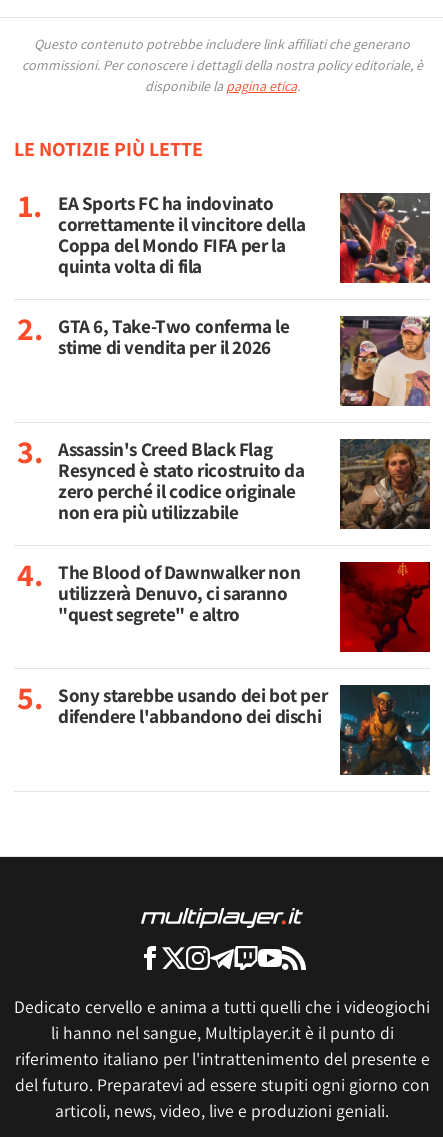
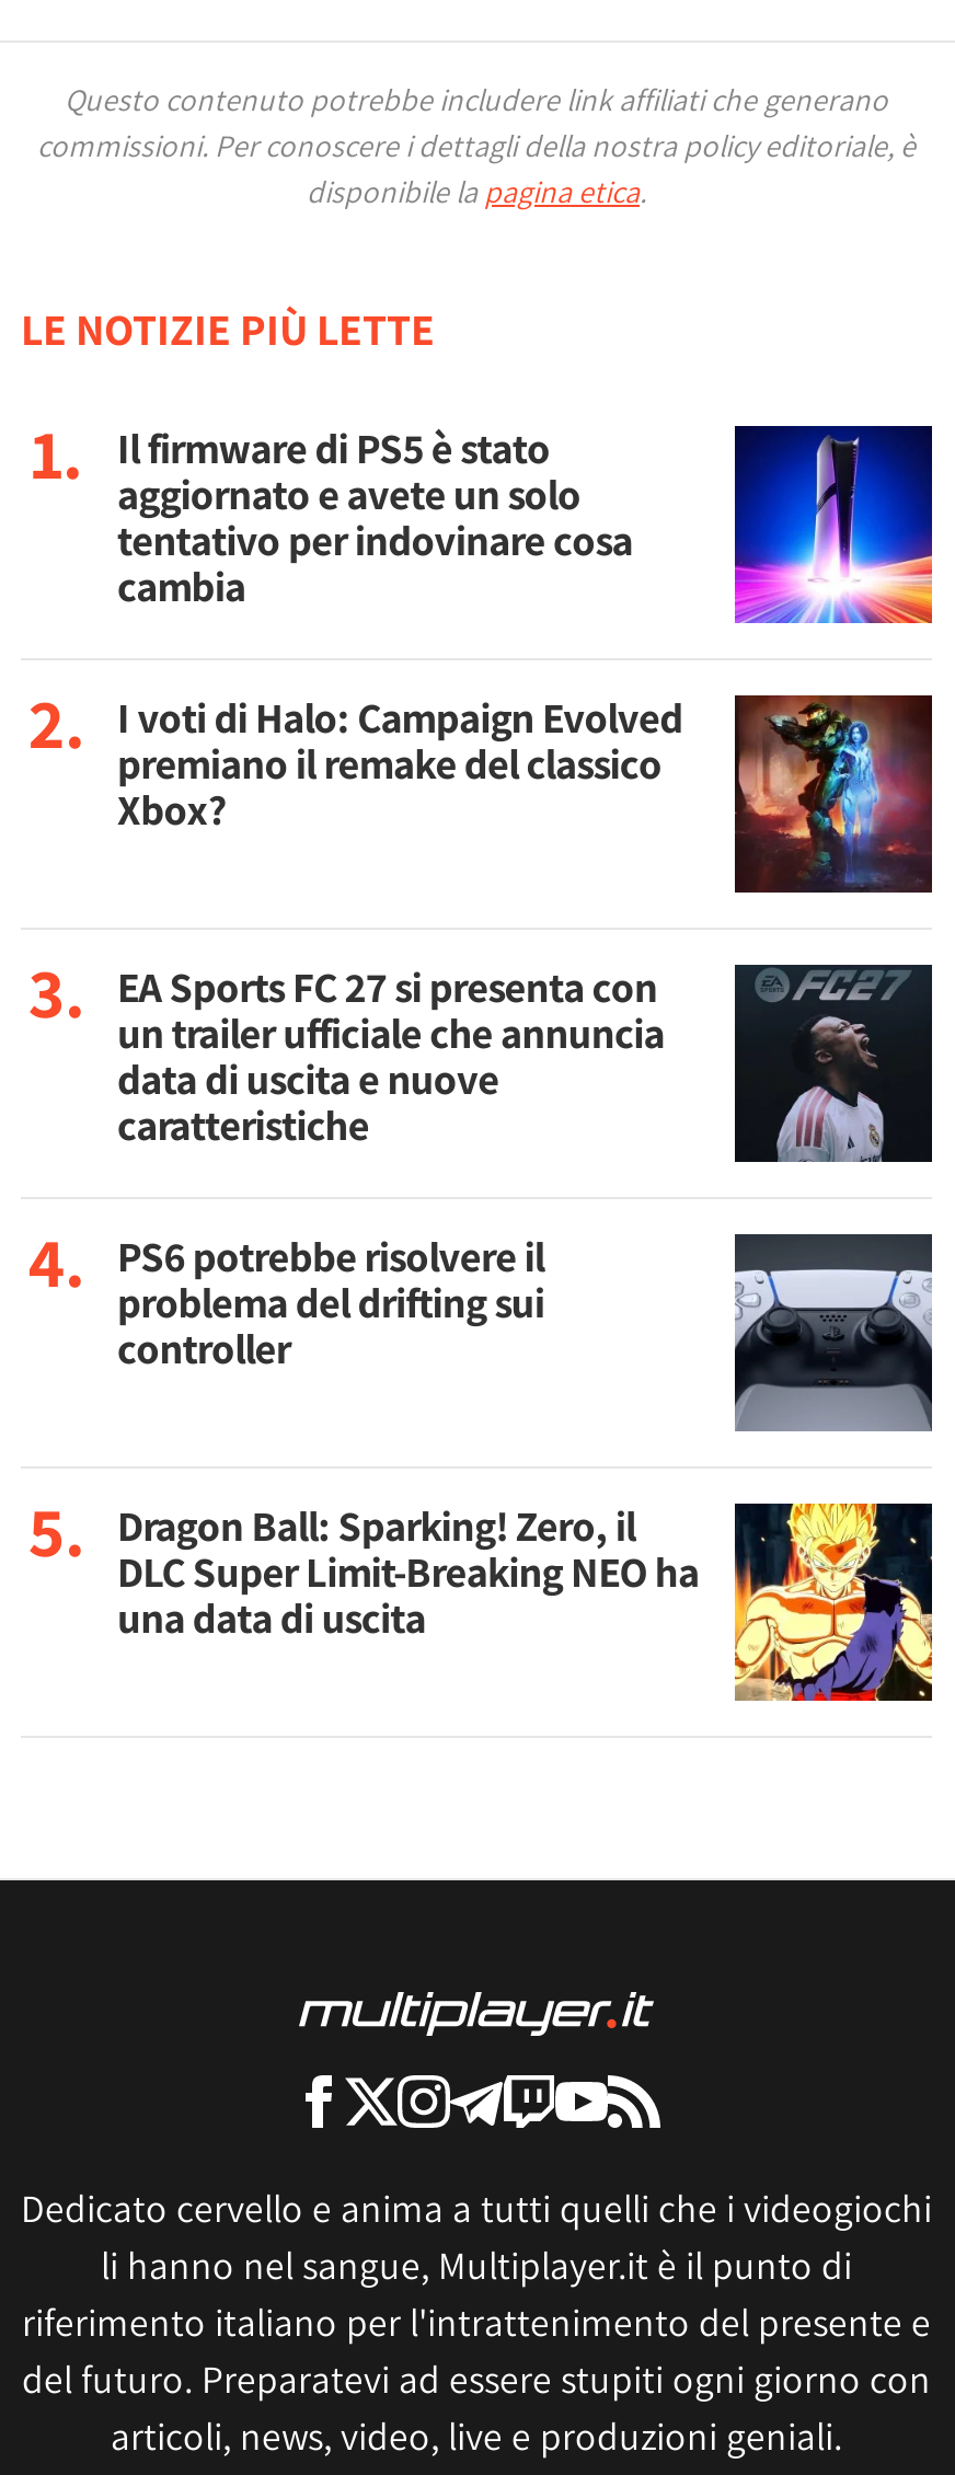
[58,190,305,279] EA Sports FC ha indovinato | correttamente il vincitore della | Coppa del Mondo FIFA per la | quinta volta di fila -> [117,419,633,614] Il firmware di PS5 è stato | aggiornato e avete un solo | tentativo per indovinare cosa | cambia
[339,192,431,284] [image] -> [733,424,934,625] [image]
[58,313,289,360] GTA 6, Take-Two conferma le | stime di vendita per il 2026 -> [117,689,683,838] I voti di Halo: Campaign Evolved | premiano il remake del classico | Xbox?
[339,316,431,407] [image] -> [733,693,934,895] [image]
[58,436,431,530] [image] | Assassin's Creed Black Flag | Resynced è stato ricostruito da | zero perché il codice originale | non era più utilizzabile -> [117,958,934,1164] [image] | EA Sports FC 27 si presenta con | un trailer ufficiale che annuncia | data di uscita e nuove | caratteristiche
[58,559,300,627] The Blood of Dawnwalker non | utilizzerà Denuvo, ci saranno | "quest segrete" e altro -> [117,1228,544,1377] PS6 potrebbe risolvere il | problema del drifting sui | controller
[339,561,431,653] [image] -> [733,1232,934,1434] [image]
[58,682,431,776] [image] | Sony starebbe usando dei bot per | difendere l'abbandono dei dischi -> [117,1497,934,1703] [image] | Dragon Ball: Sparking! Zero, il | DLC Super Limit-Breaking NEO ha | una data di uscita

